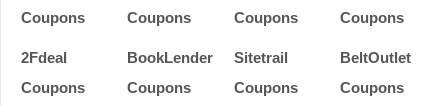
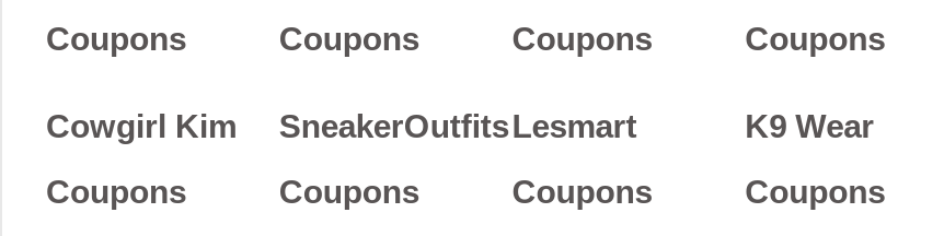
[21,49,67,66] 2Fdeal -> [46,106,237,144] Cowgirl Kim
[127,49,213,66] BookLender -> [279,106,509,144] SneakerOutfits
[234,49,288,66] Sitetrail -> [512,106,637,144] Lesmart
[340,49,411,66] BeltOutlet -> [745,106,874,144] K9 Wear

